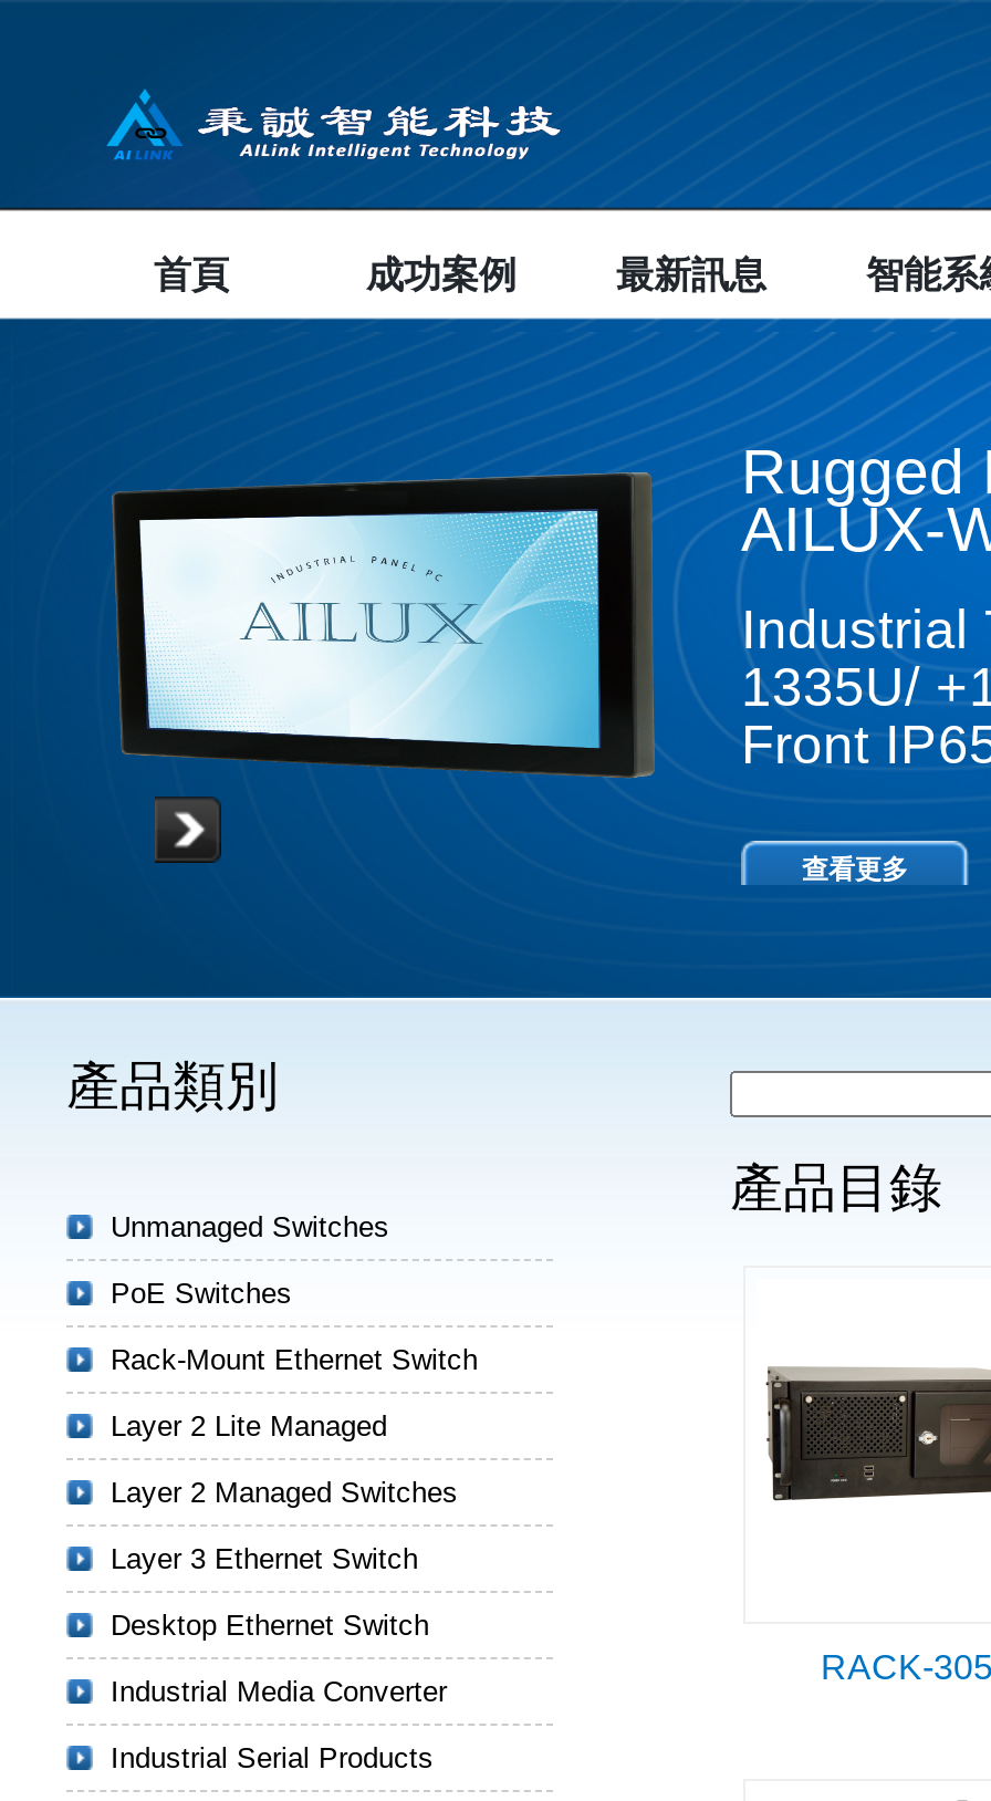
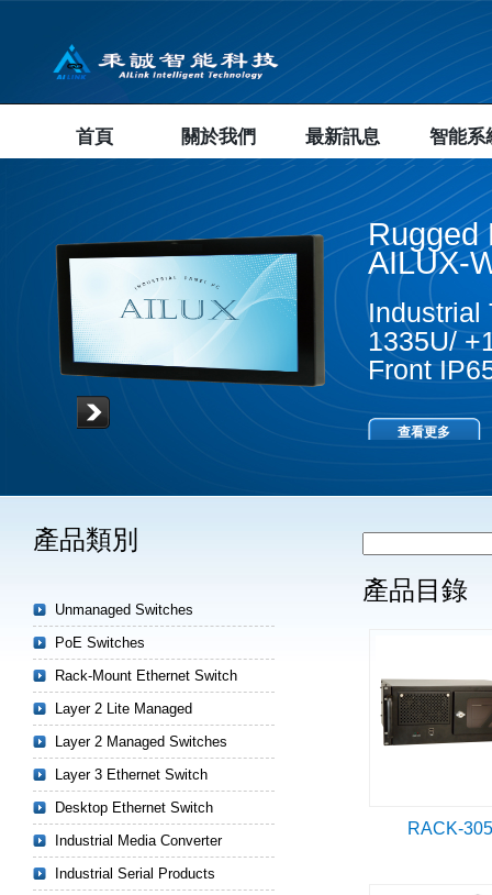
[366,254,517,296] 成功案例 -> [182,126,256,147] 關於我們

